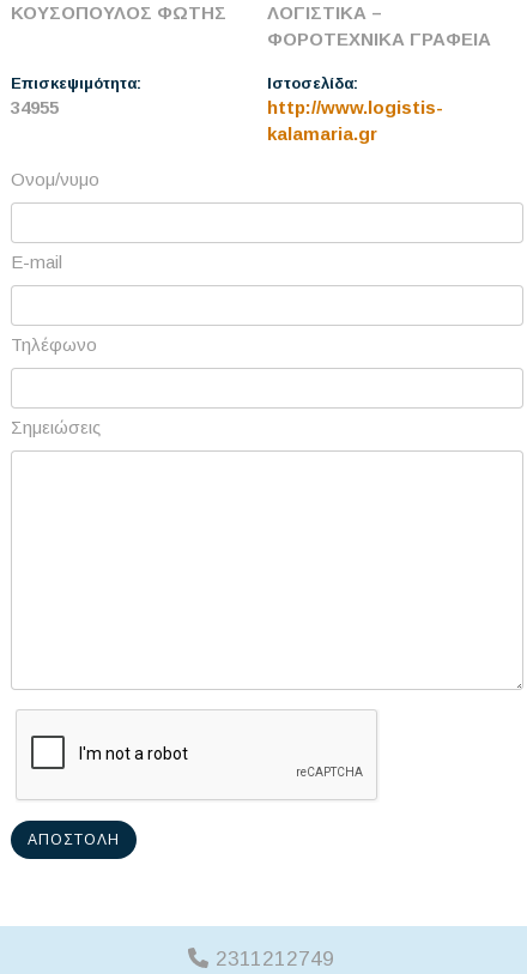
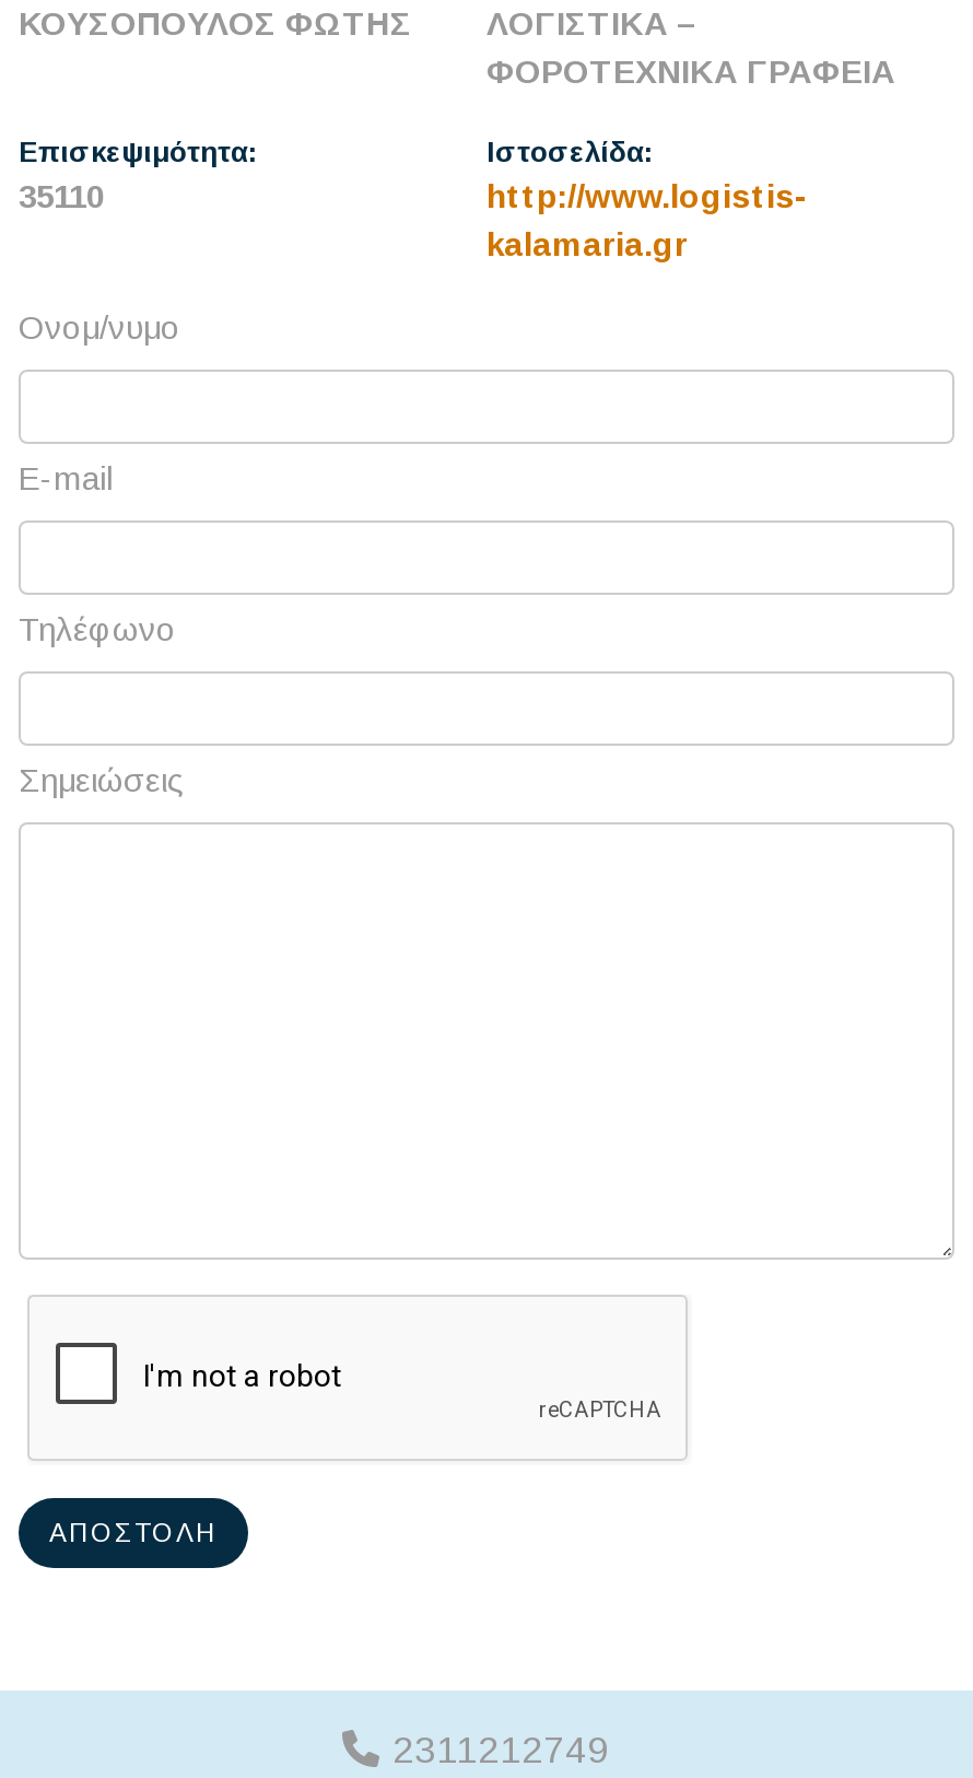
[11,97,59,117] 34955 -> [19,177,104,214] 35110

